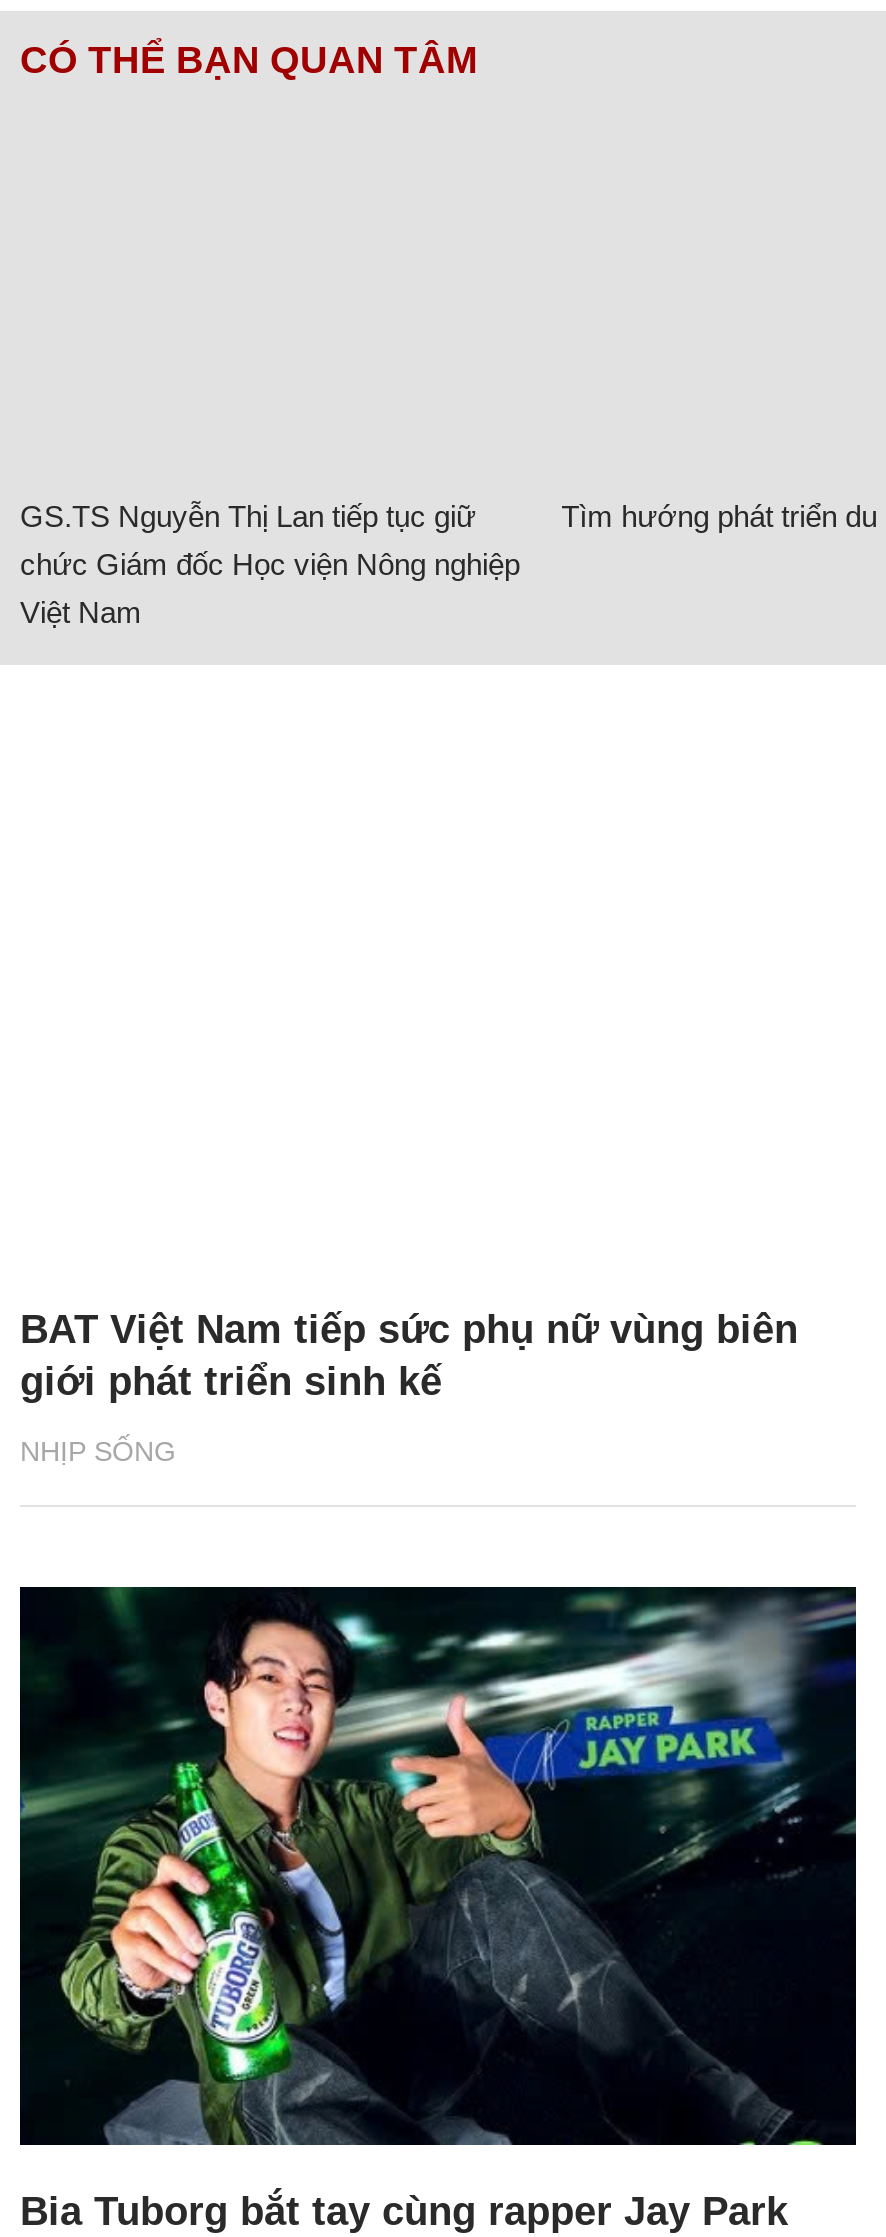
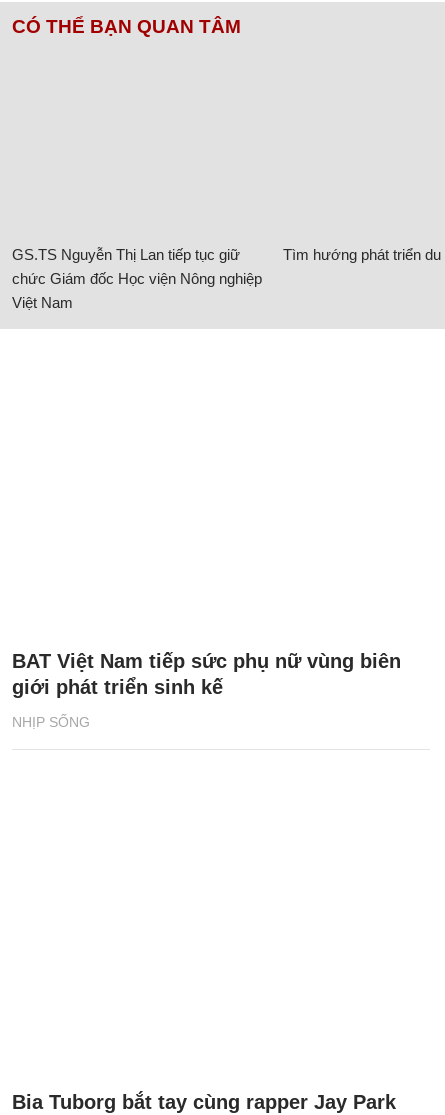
[18,1585,858,2147] [image] -> none

